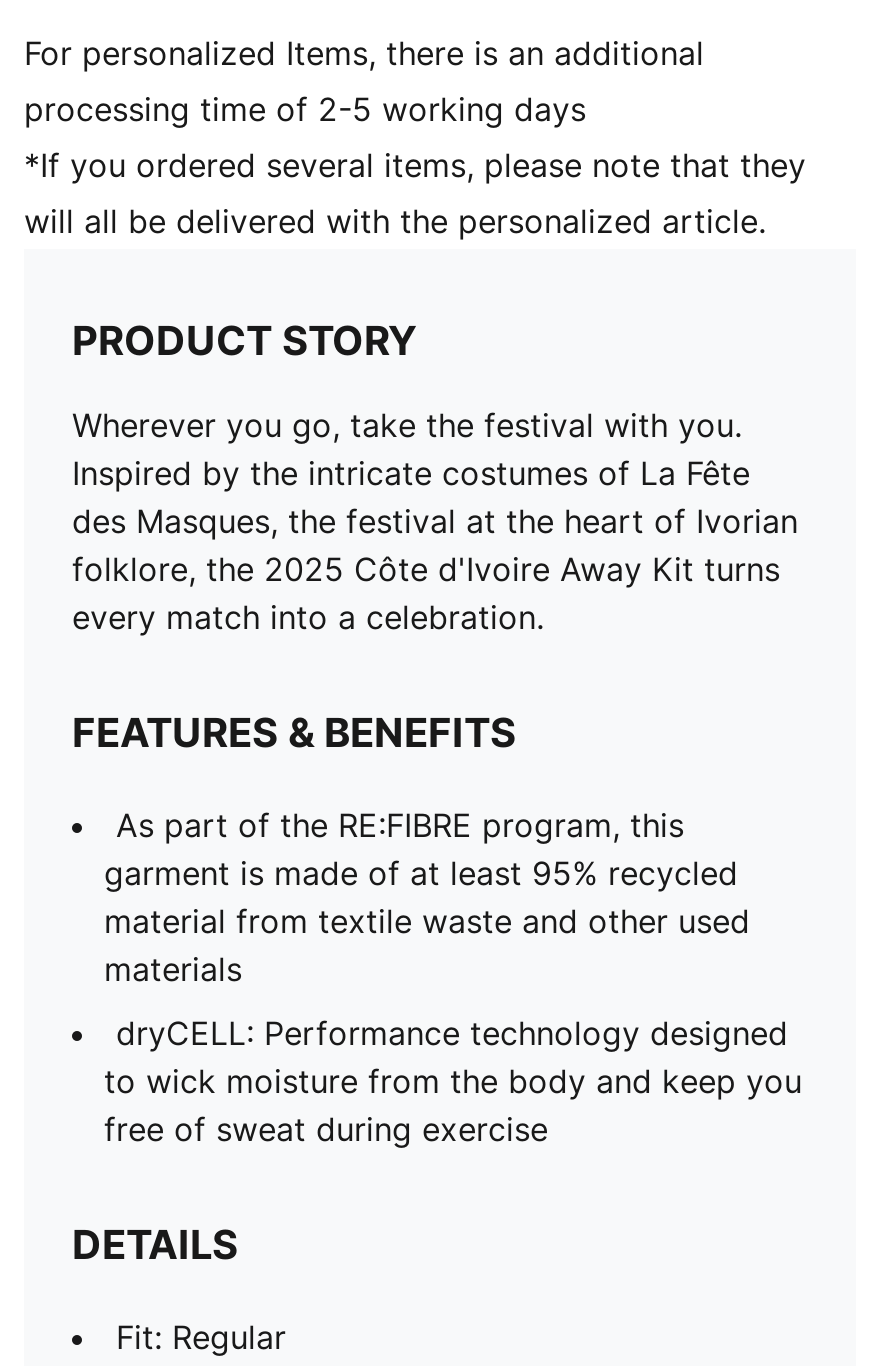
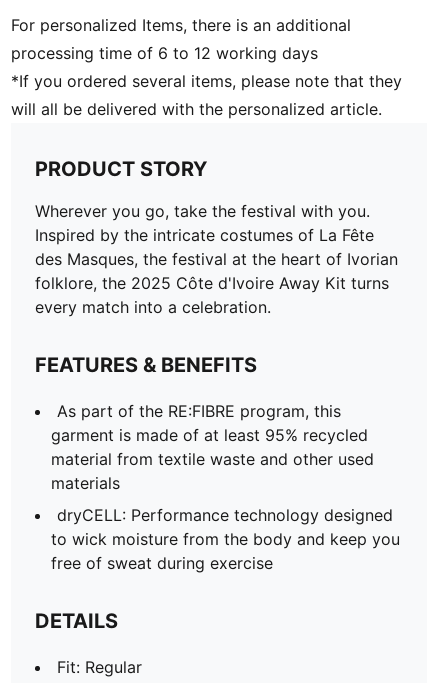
[24,89,586,129] processing time of 2-5 working days -> [11,43,318,63] processing time of 6 to 12 working days

